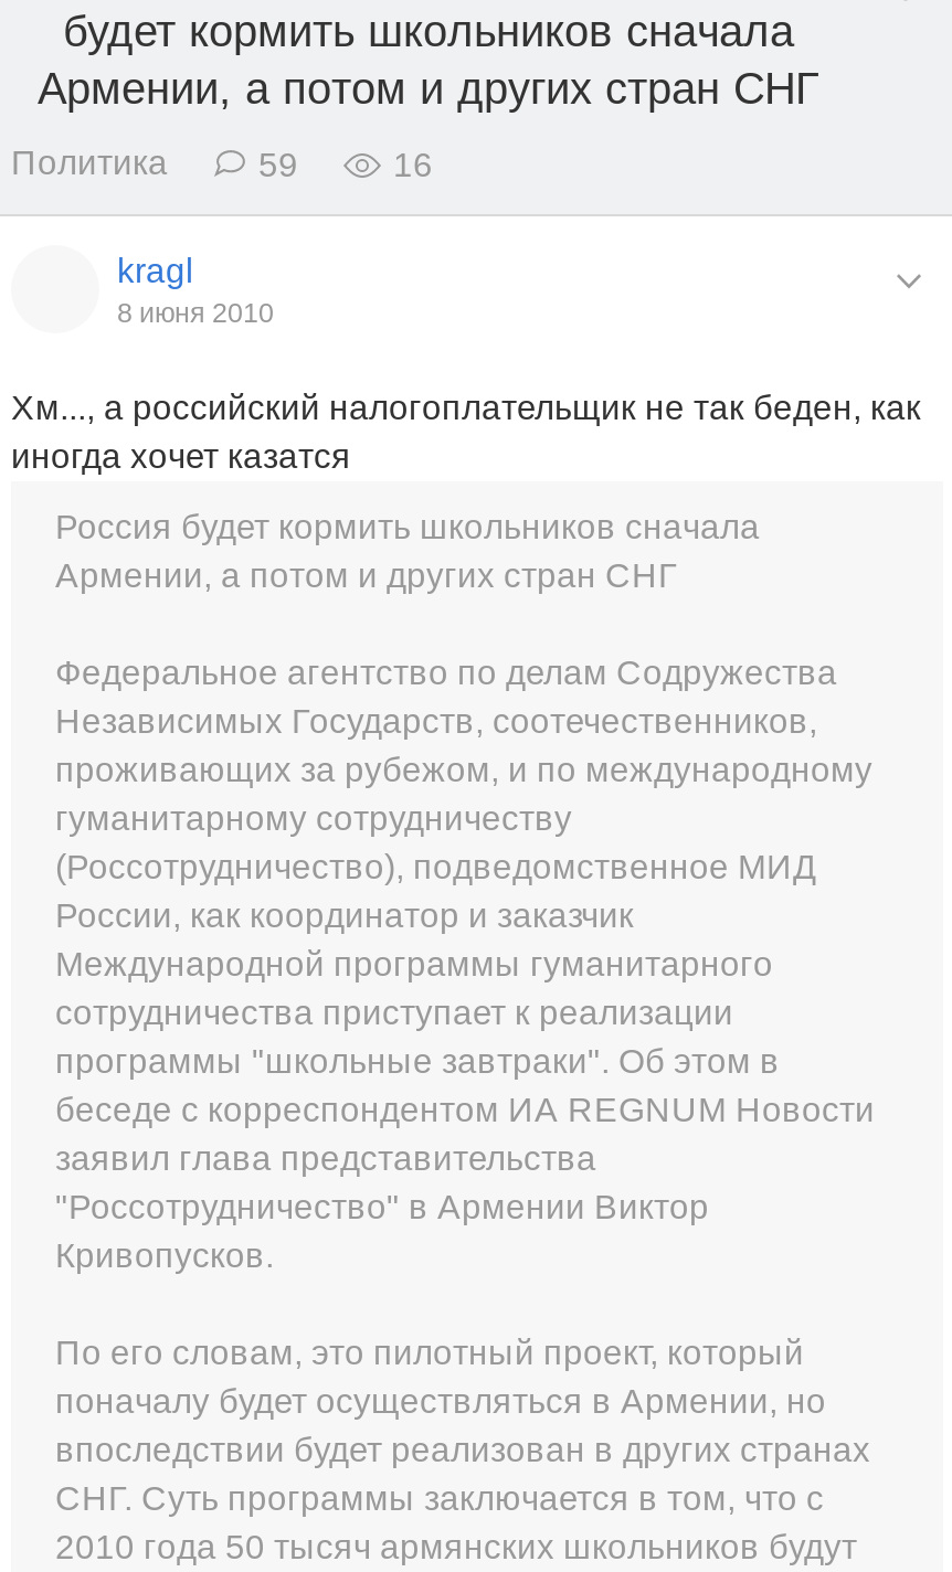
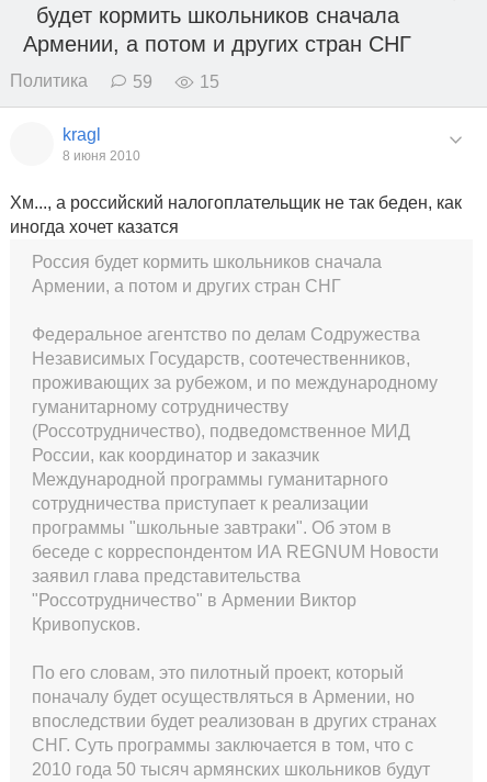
[393,145,433,183] 16 -> [200,72,219,91] 15

